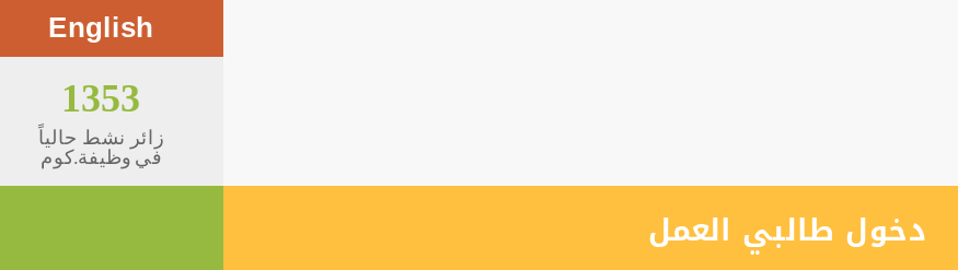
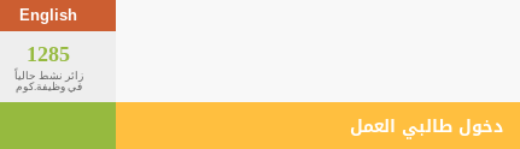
[61,77,140,120] 1353 -> [27,42,70,66] 1285

